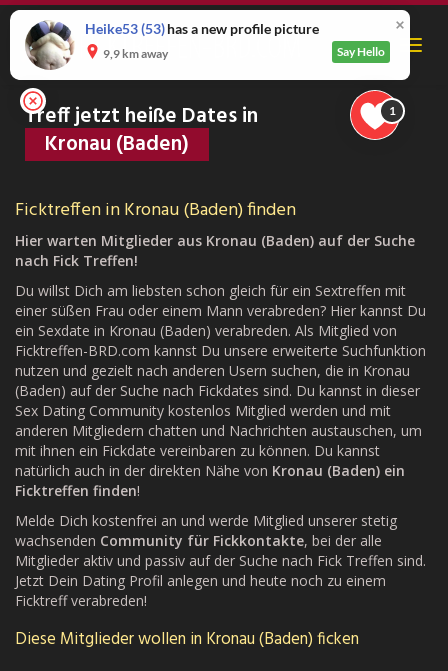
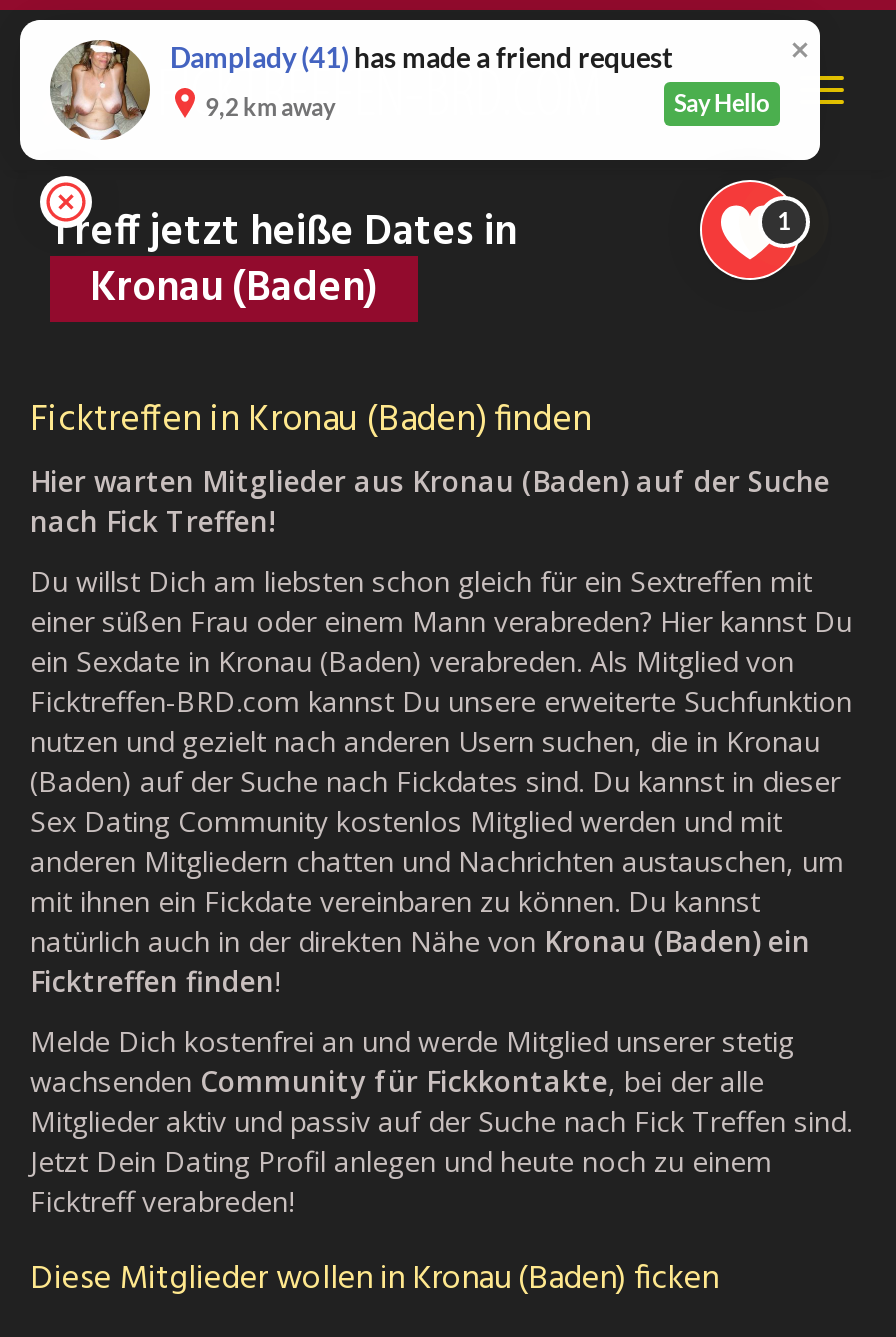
[27,20,319,69] [image] | Heike53 (53) has a new profile picture -> [58,40,672,136] [image] | Damplady (41) has made a friend request
[102,45,167,60] 9,9 km away -> [205,91,335,121] 9,2 km away

